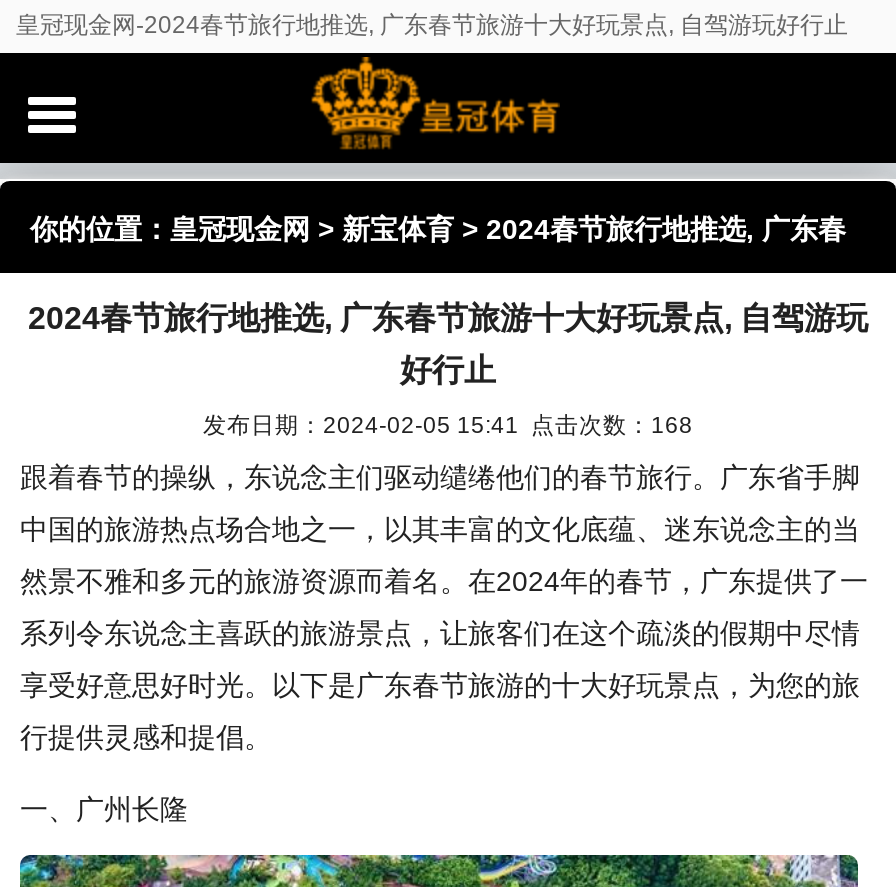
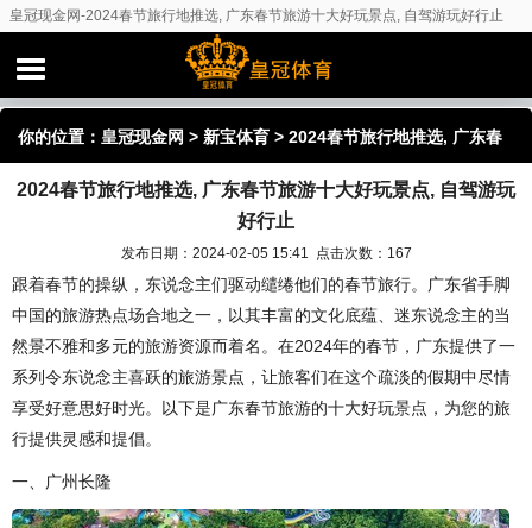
[203,411,693,437] 发布日期：2024-02-05 15:41 点击次数：168 -> [121,245,411,260] 发布日期：2024-02-05 15:41 点击次数：167

